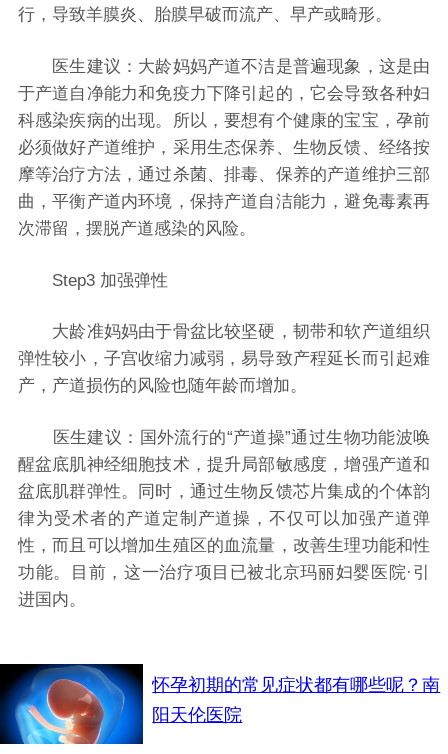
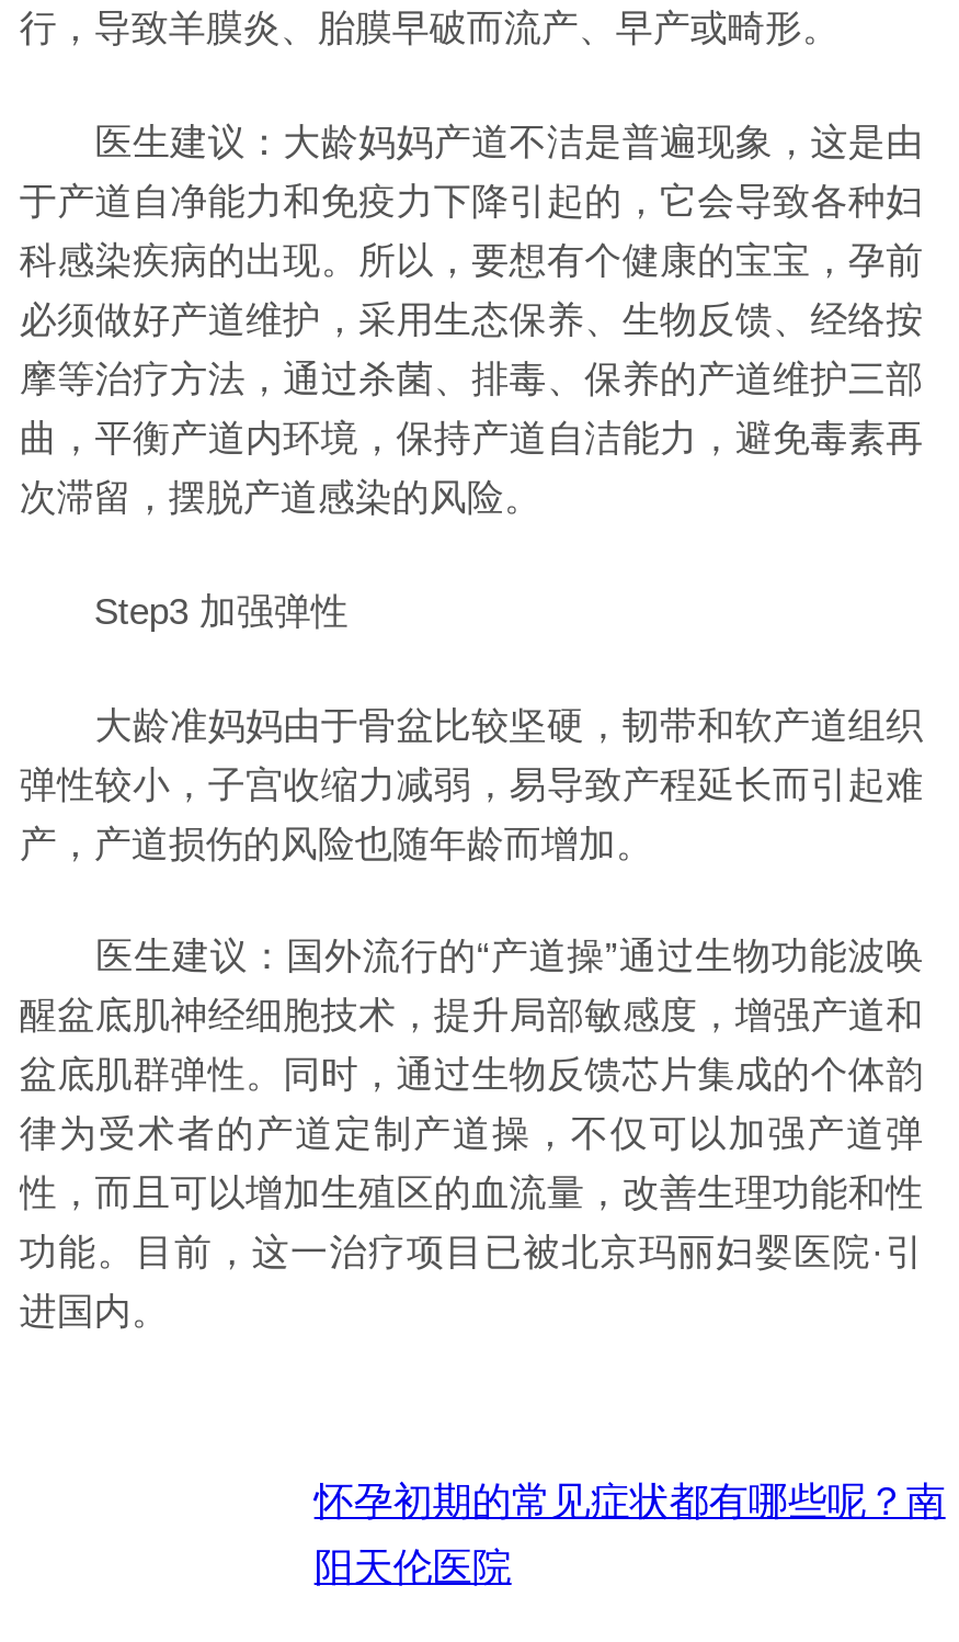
[3,663,144,745] [image] -> none

